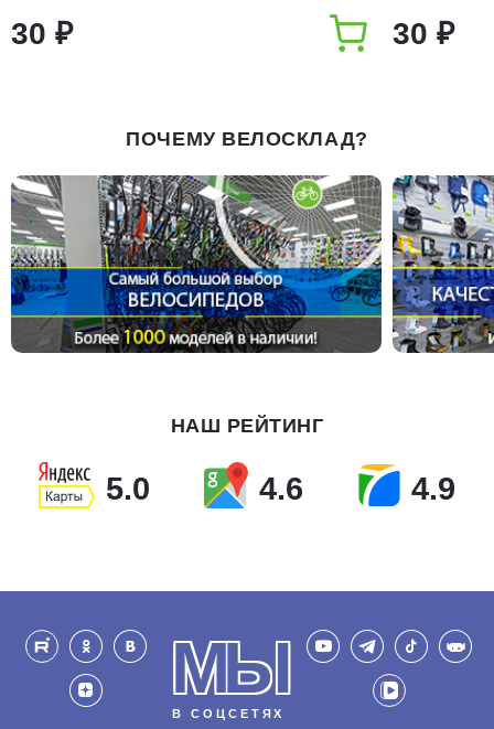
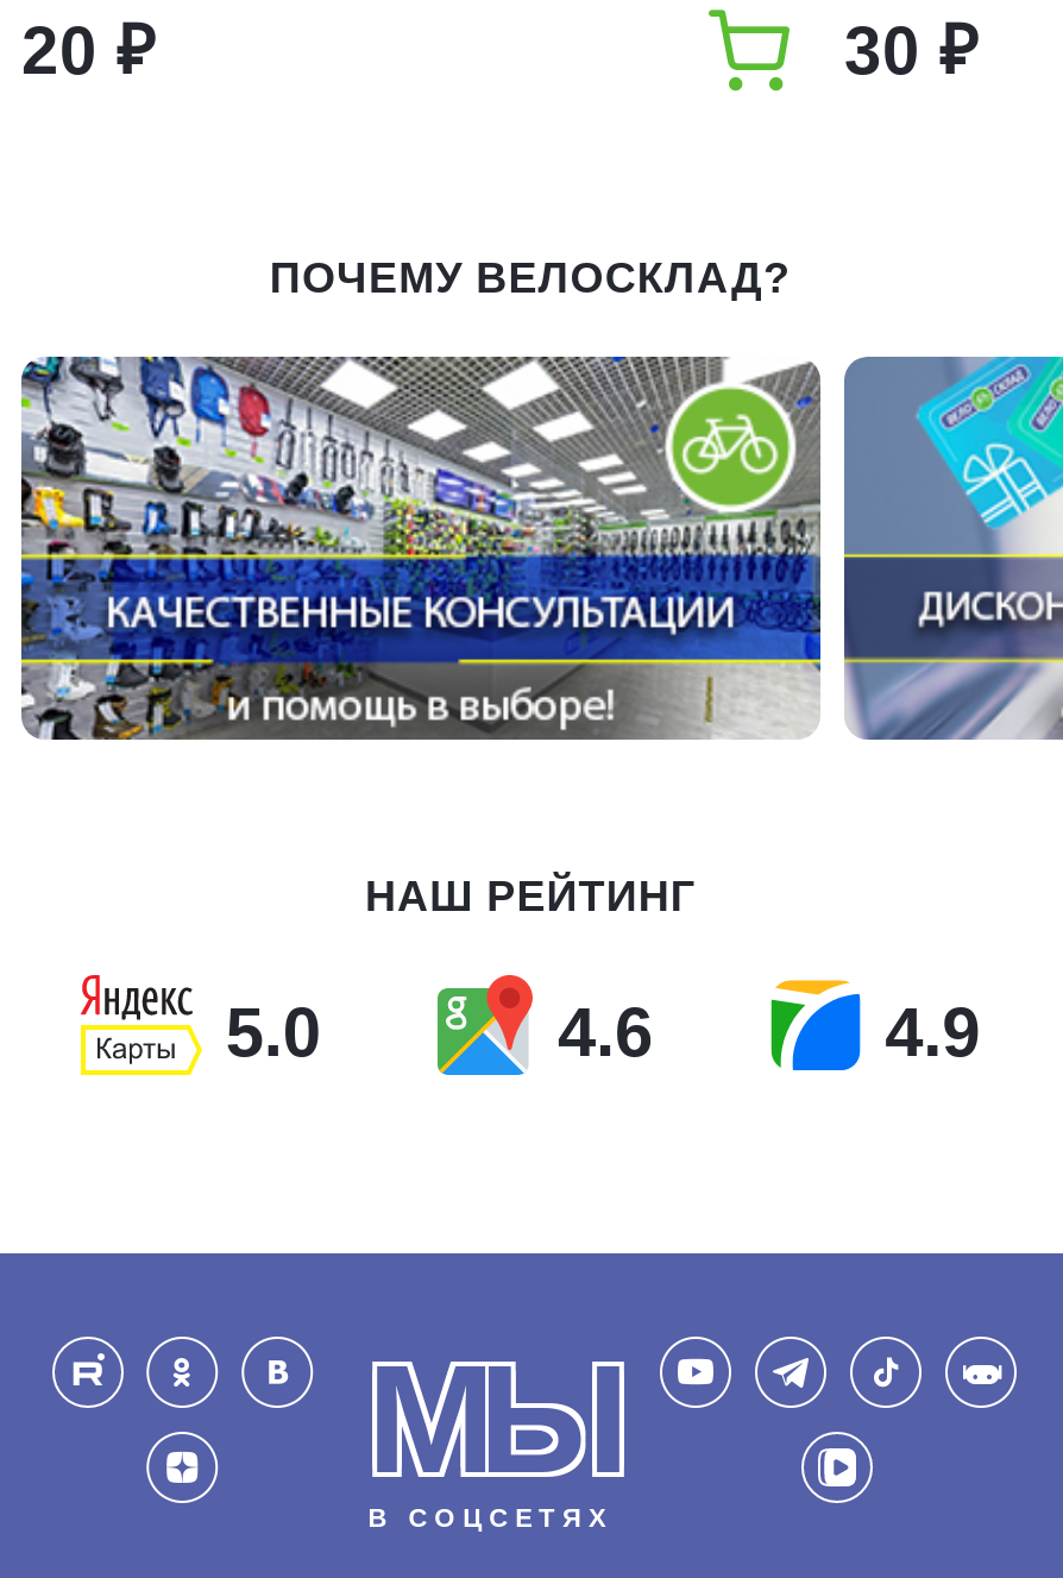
[11,16,73,50] 30 ₽ -> [21,13,155,87] 20 ₽
[10,174,382,353] [image] -> [19,354,823,740] [image]
[391,174,491,354] [image] -> [842,354,1056,742] [image]

